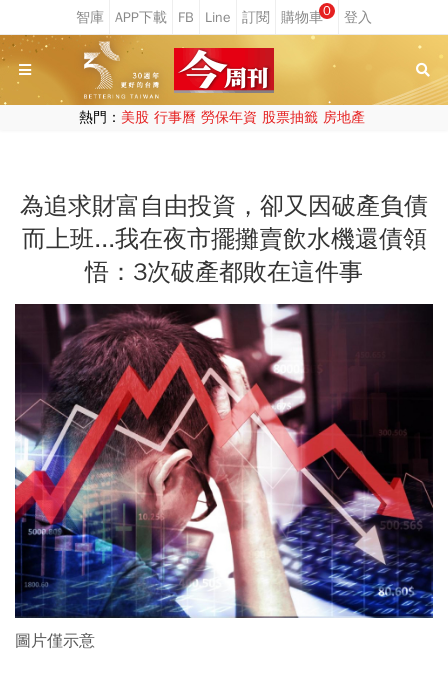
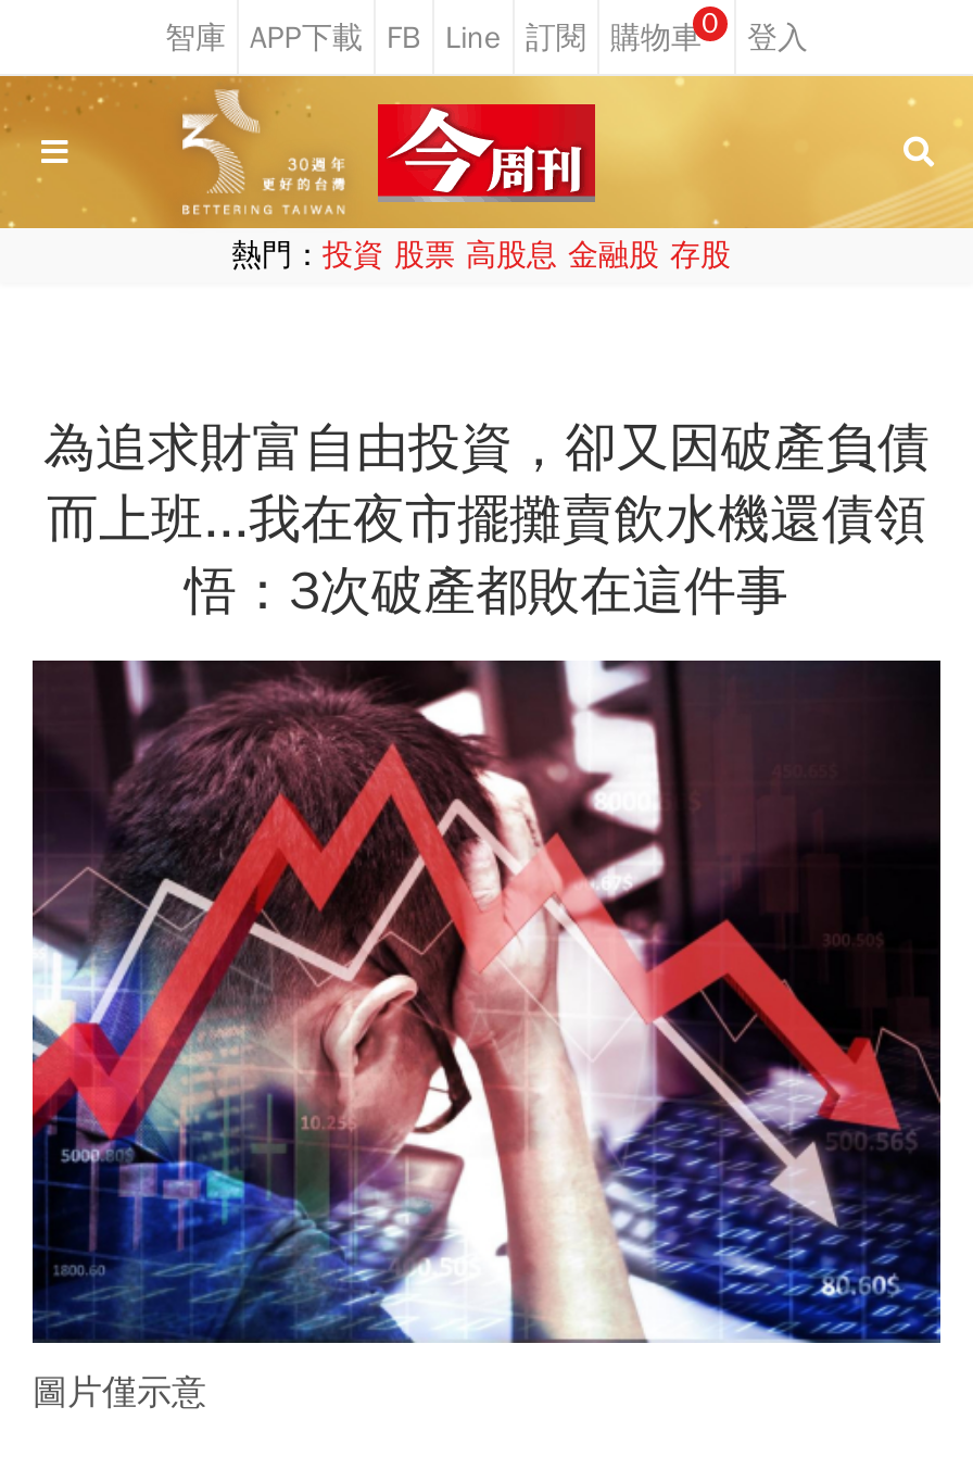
[78,109,364,126] 熱門：美股 行事曆 勞保年資 股票抽籤 房地產 -> [231,237,731,274] 熱門：投資 股票 高股息 金融股 存股

